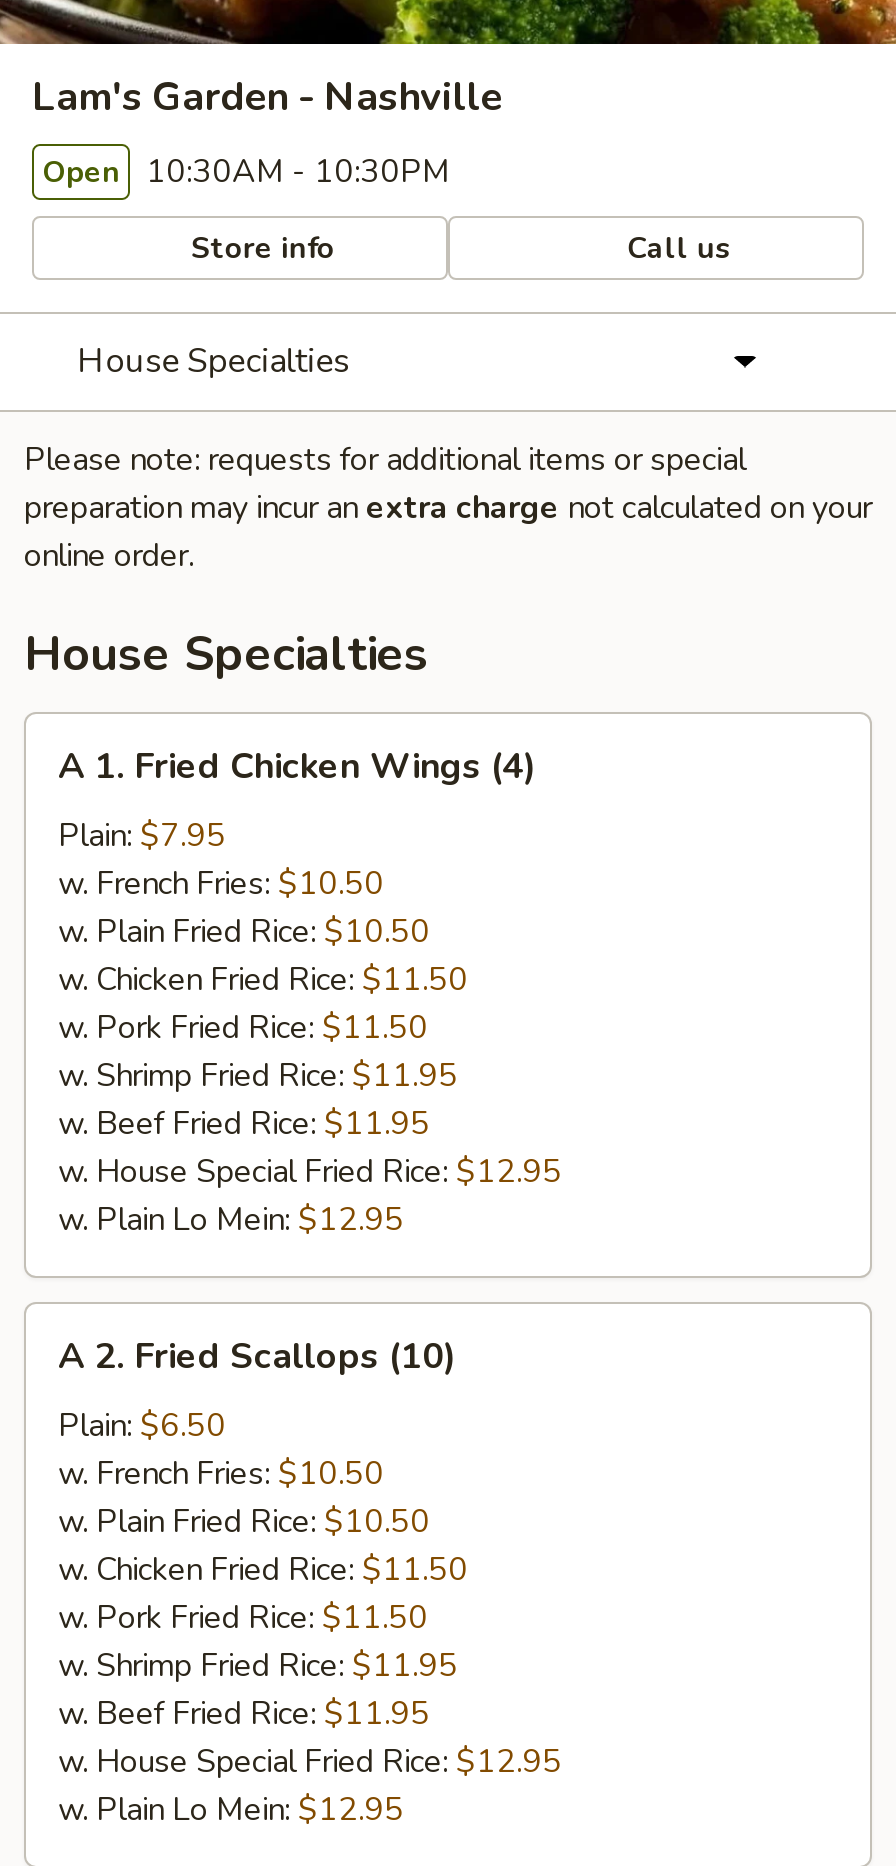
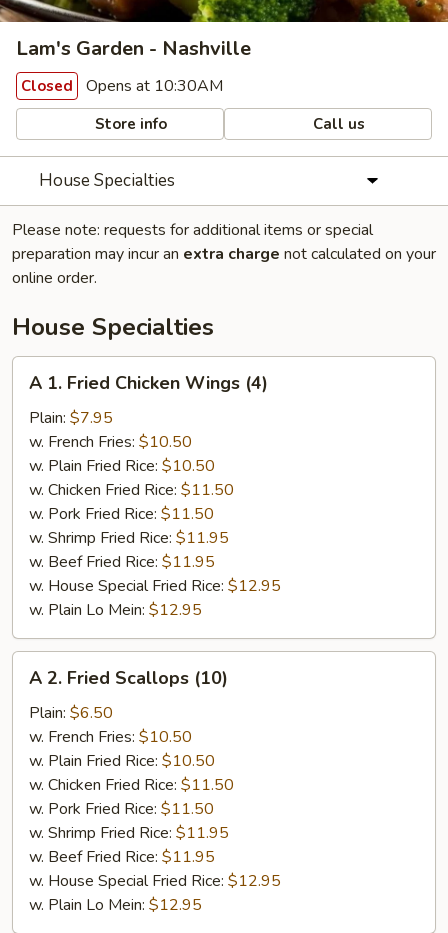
[42,150,450,194] Open 10:30AM - 10:30PM -> [21,75,223,97] Closed Opens at 10:30AM

